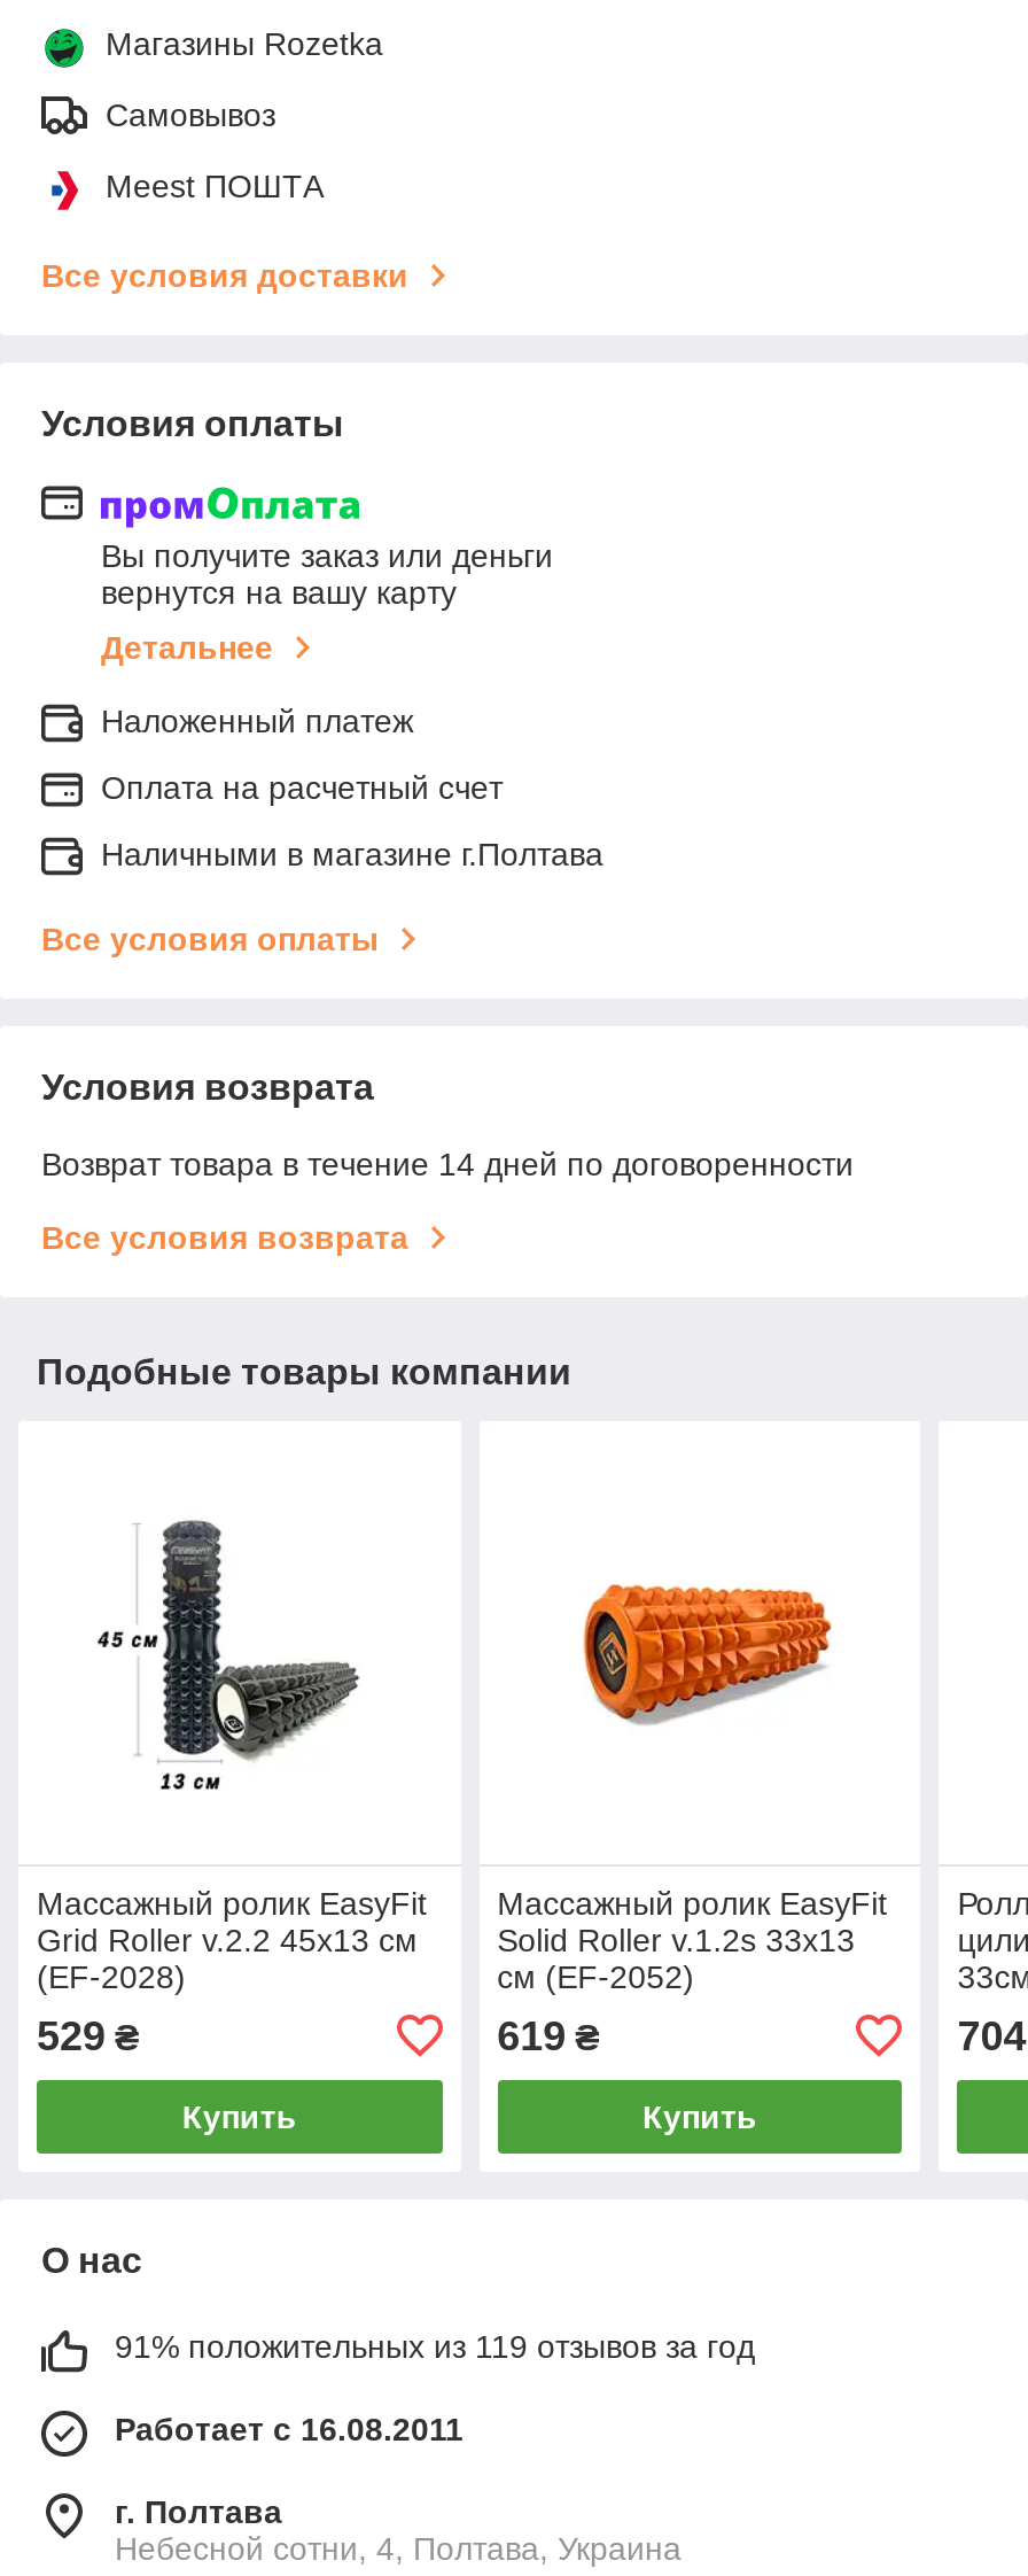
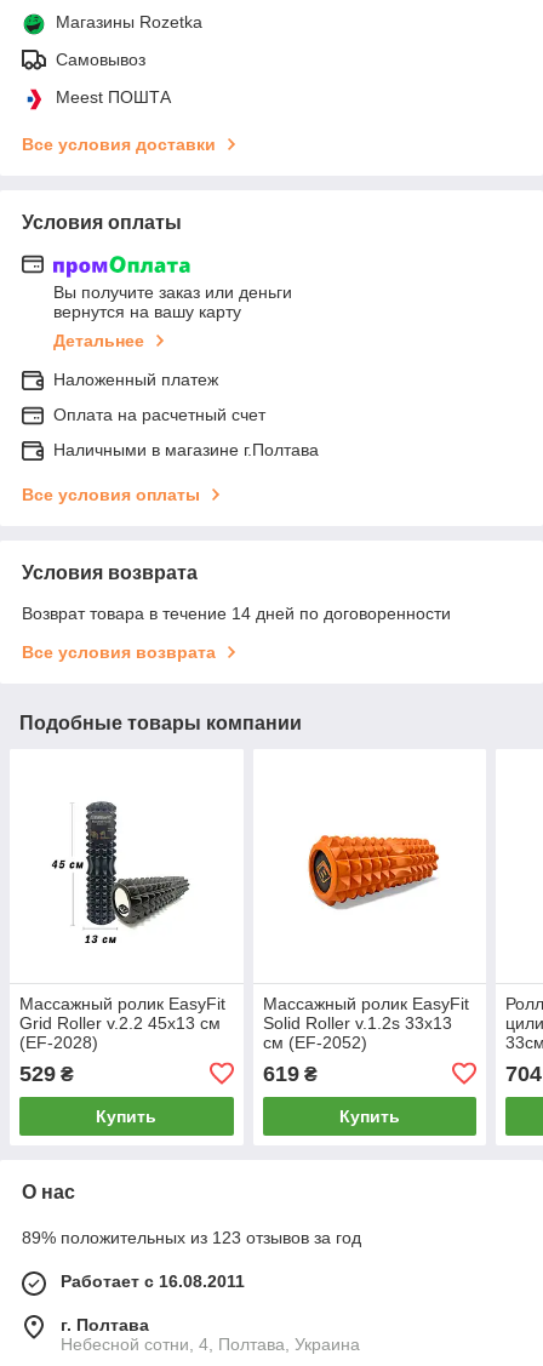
[115,2328,755,2364] 91% положительных из 119 отзывов за год -> [22,1228,361,1247] 89% положительных из 123 отзывов за год

